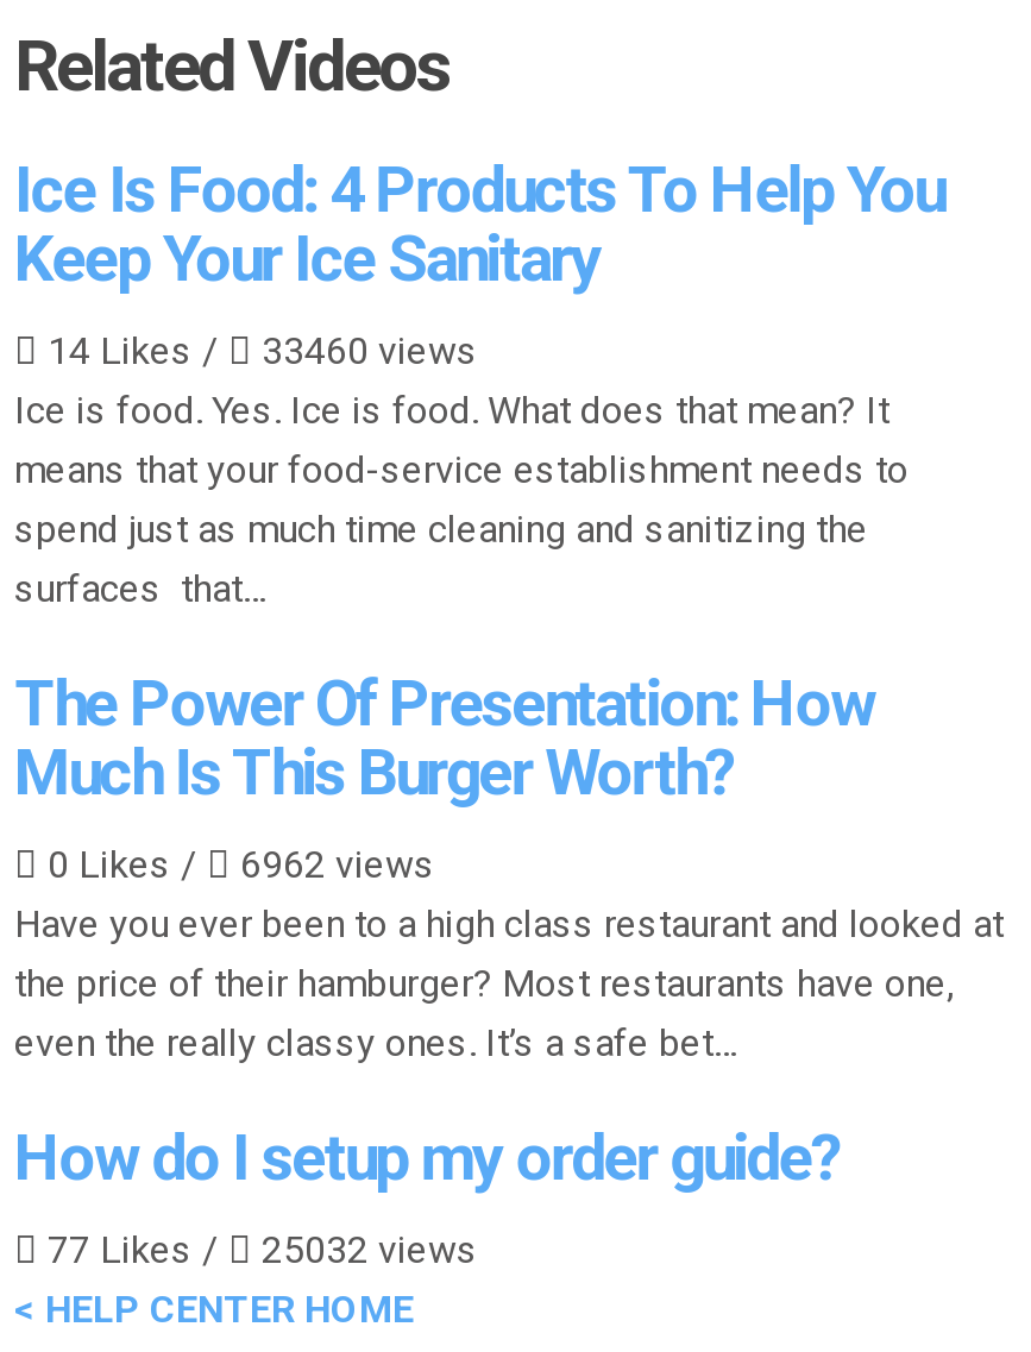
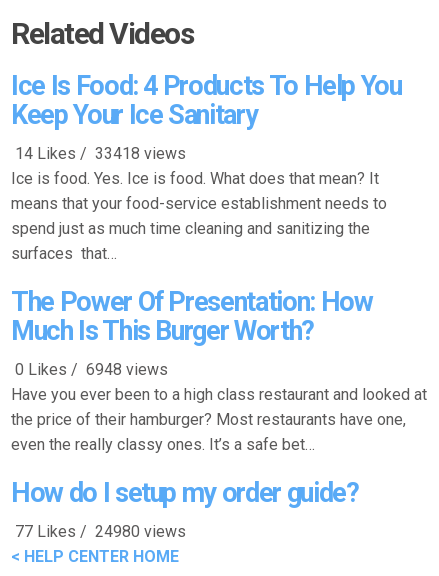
[38,328,478,373] 14 Likes / | 33460 views -> [11,144,186,163] 14 Likes / 33418 views
[38,842,435,887] 0 Likes / | 6962 views -> [11,360,168,379] 0 Likes / 6948 views
[38,1227,478,1272] 77 Likes / | 25032 views -> [11,522,186,541] 77 Likes / 24980 views

